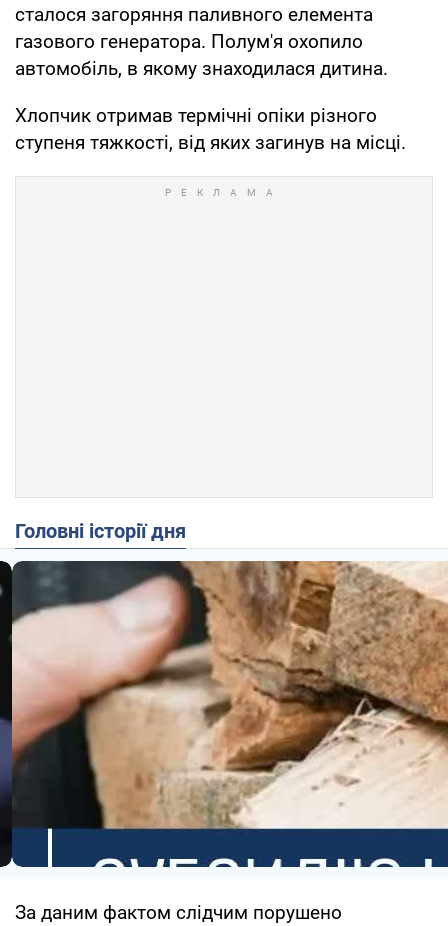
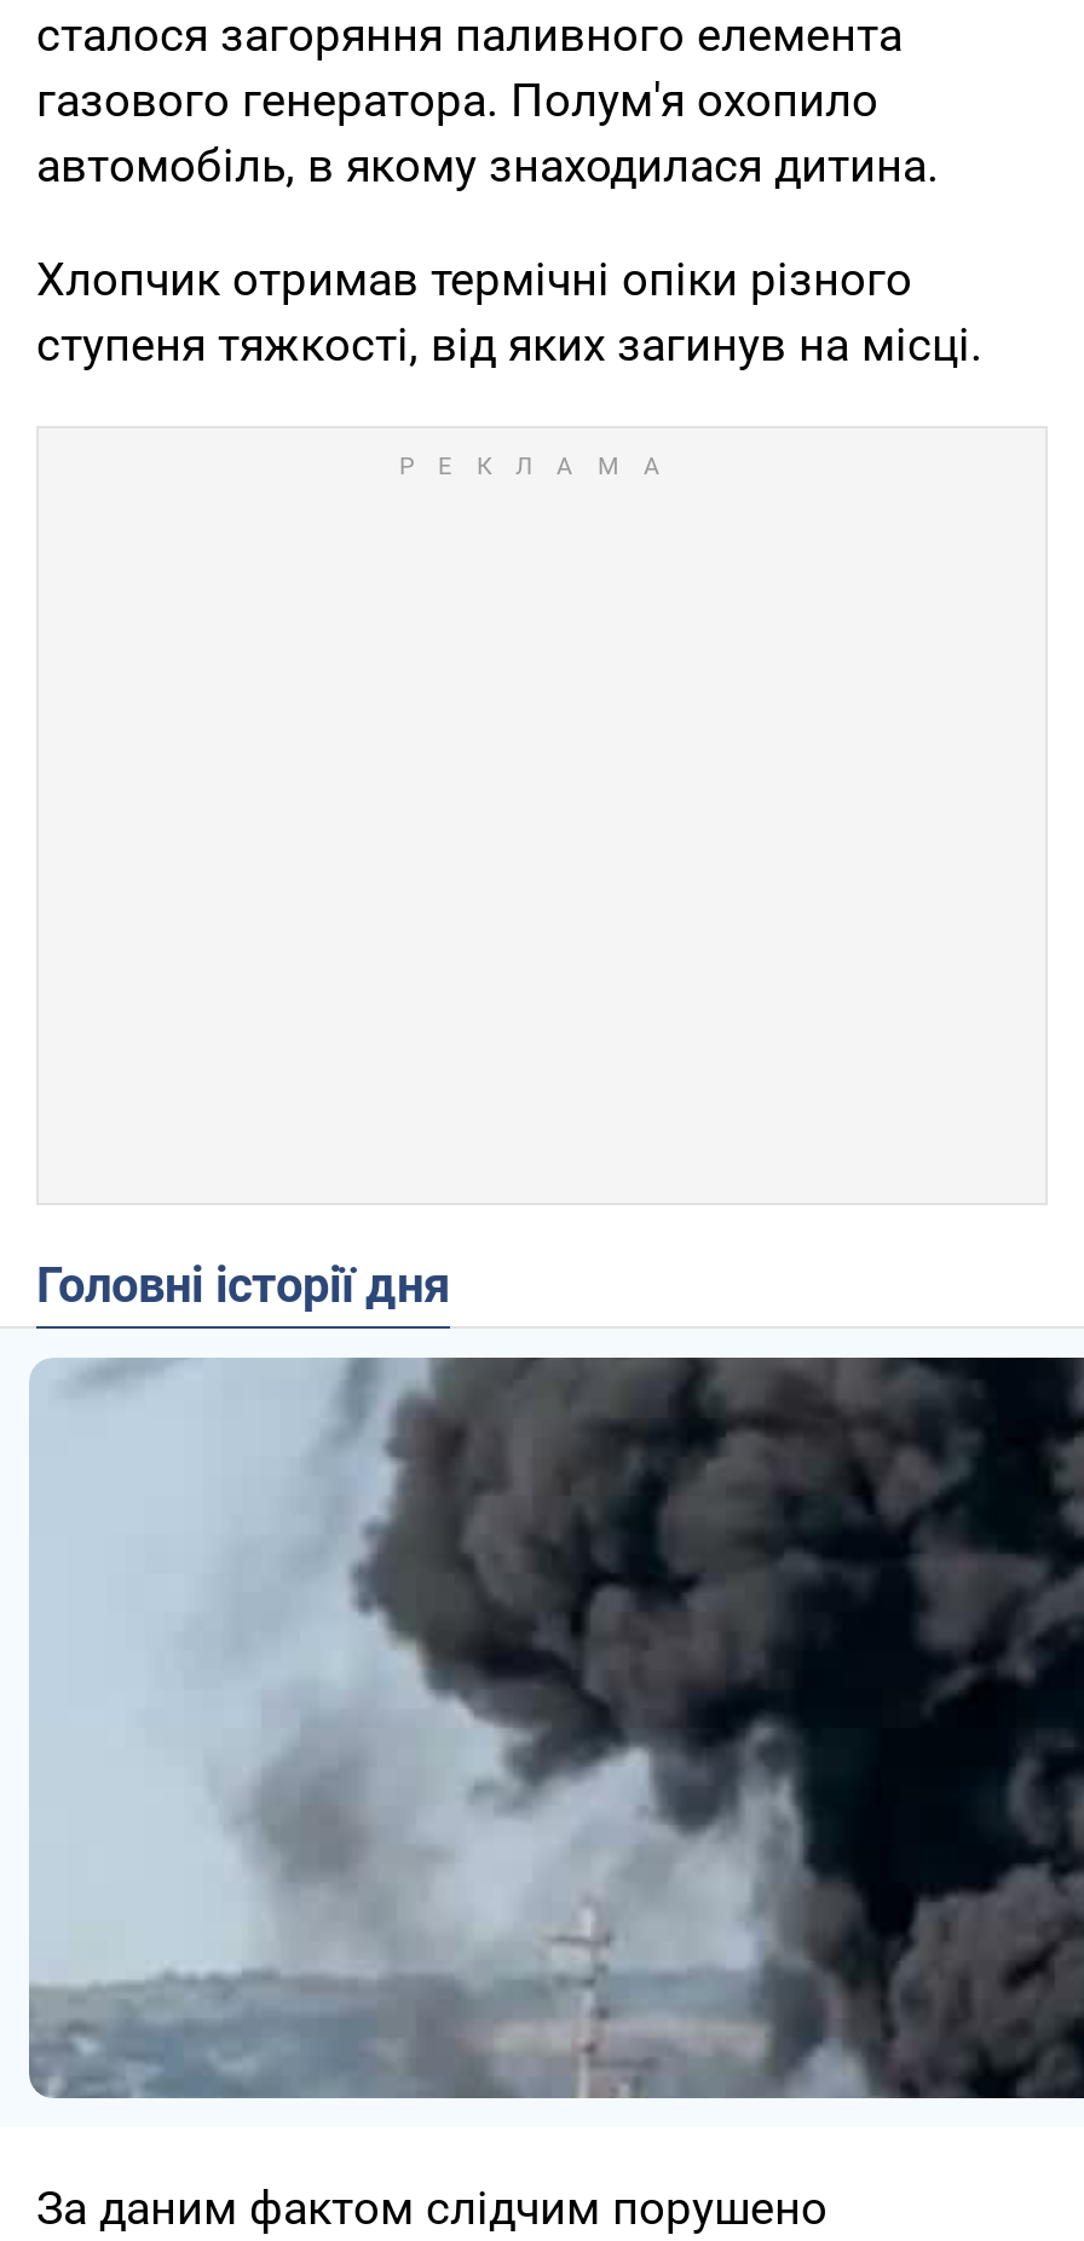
[3,560,445,868] [image] -> [7,1355,1077,2101] [image]

